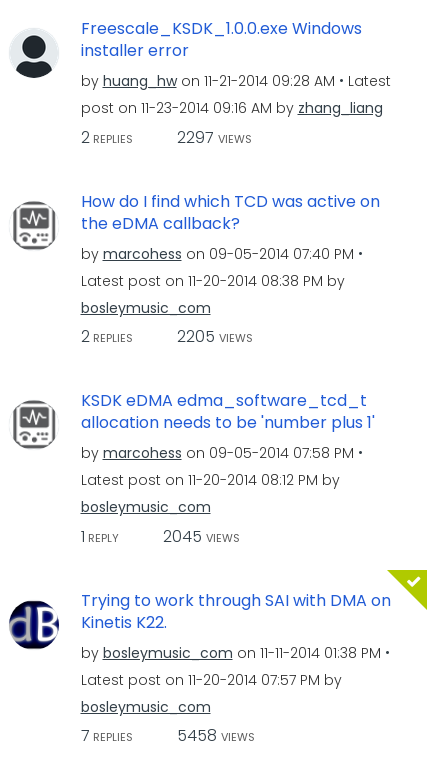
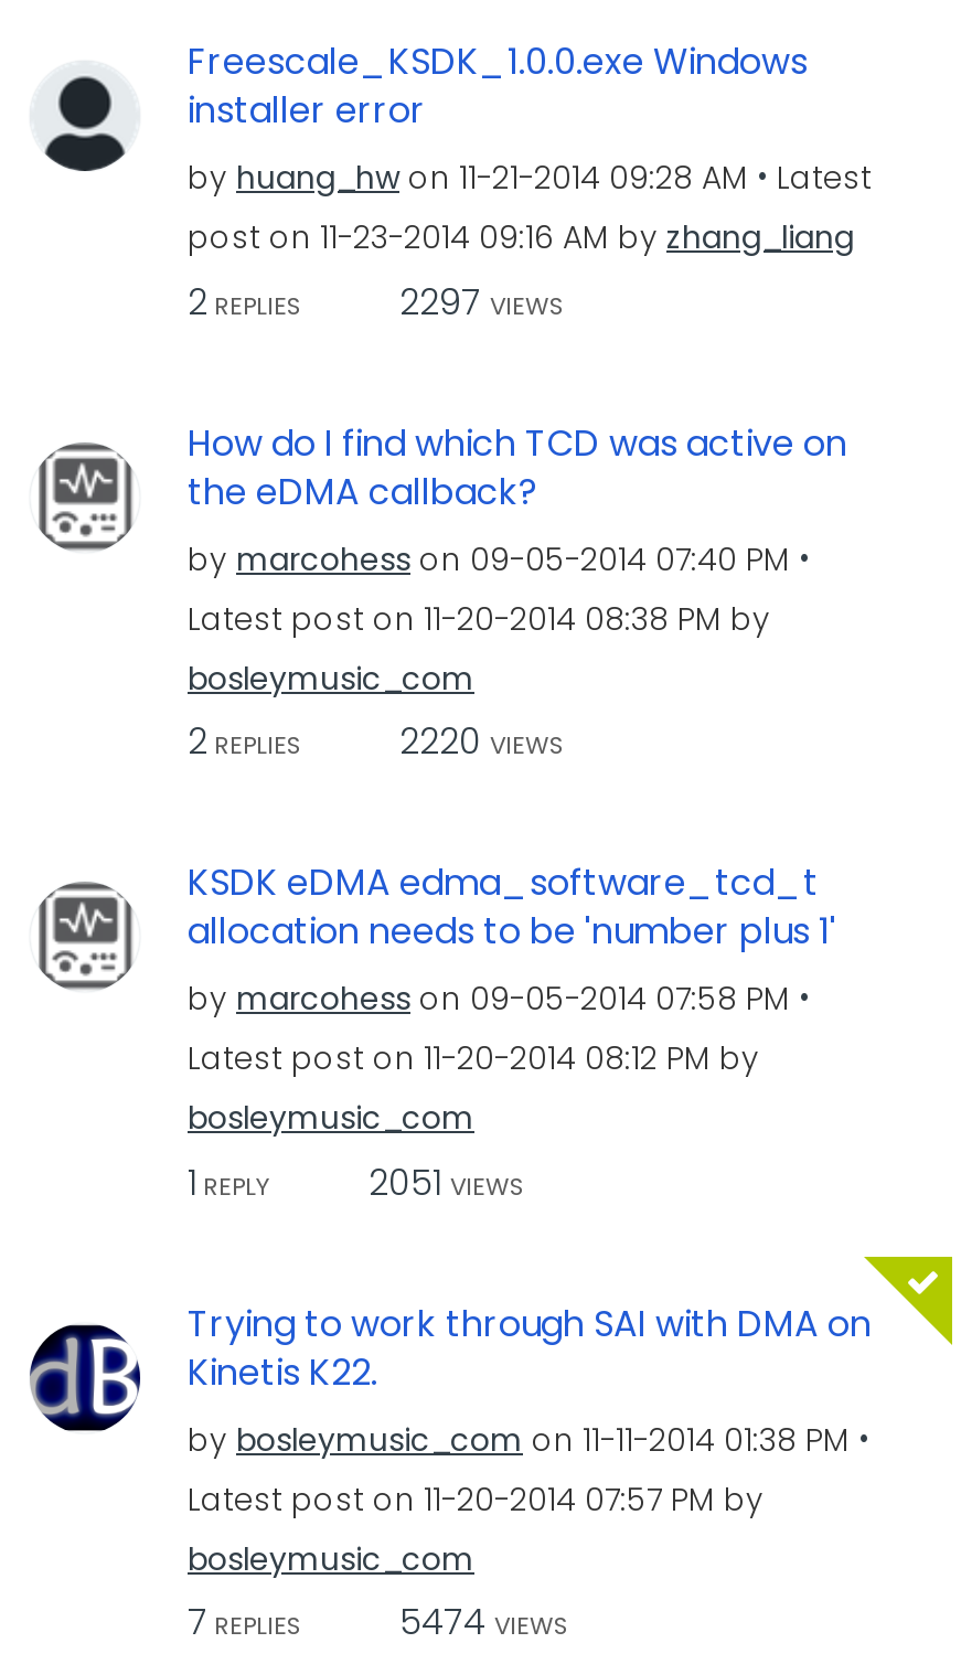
[80,325,252,348] 2 REPLIES 2205 VIEWS -> [188,716,565,767] 2 REPLIES 2220 VIEWS
[80,524,239,547] 1 REPLY 2045 VIEWS -> [188,1156,525,1207] 1 REPLY 2051 VIEWS
[80,724,254,747] 7 REPLIES 5458 VIEWS -> [188,1597,569,1647] 7 REPLIES 5474 VIEWS

